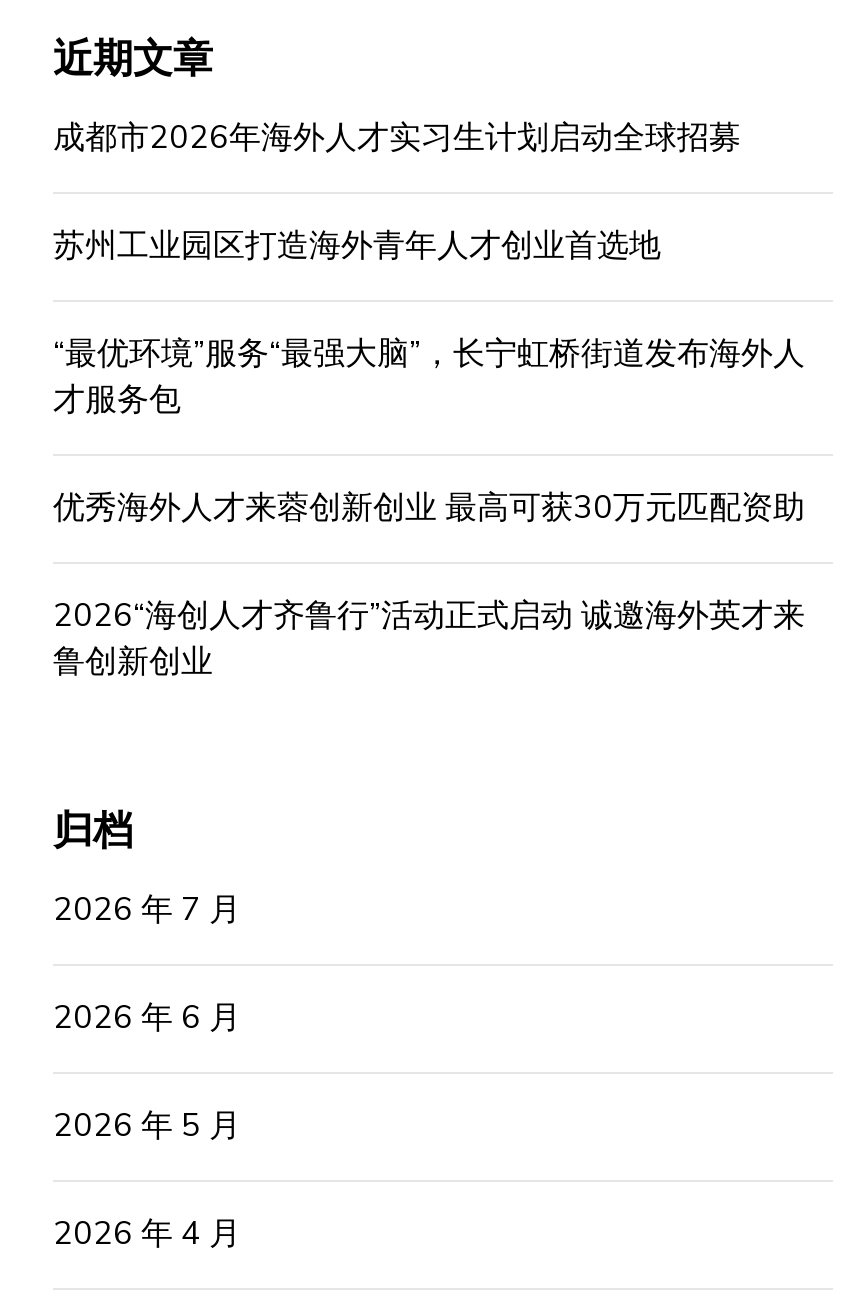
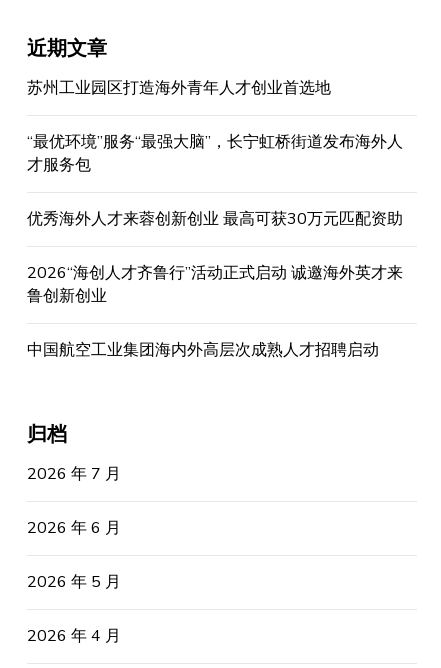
[53,116,741,160] 成都市2026年海外人才实习生计划启动全球招募 -> none
moved [53,224,805,684] -> [27,77,403,307]: 苏州工业园区打造海外青年人才创业首选地 | “最优环境”服务“最强大脑”，长宁虹桥街道发布海外人 | 才服务包 | 优秀海外人才来蓉创新创业 最高可获30万元匹配资助 | 2026“海创人才齐鲁行”活动正式启动 诚邀海外英才来 | 鲁创新创业
none -> [27,339,379,361] 中国航空工业集团海内外高层次成熟人才招聘启动

